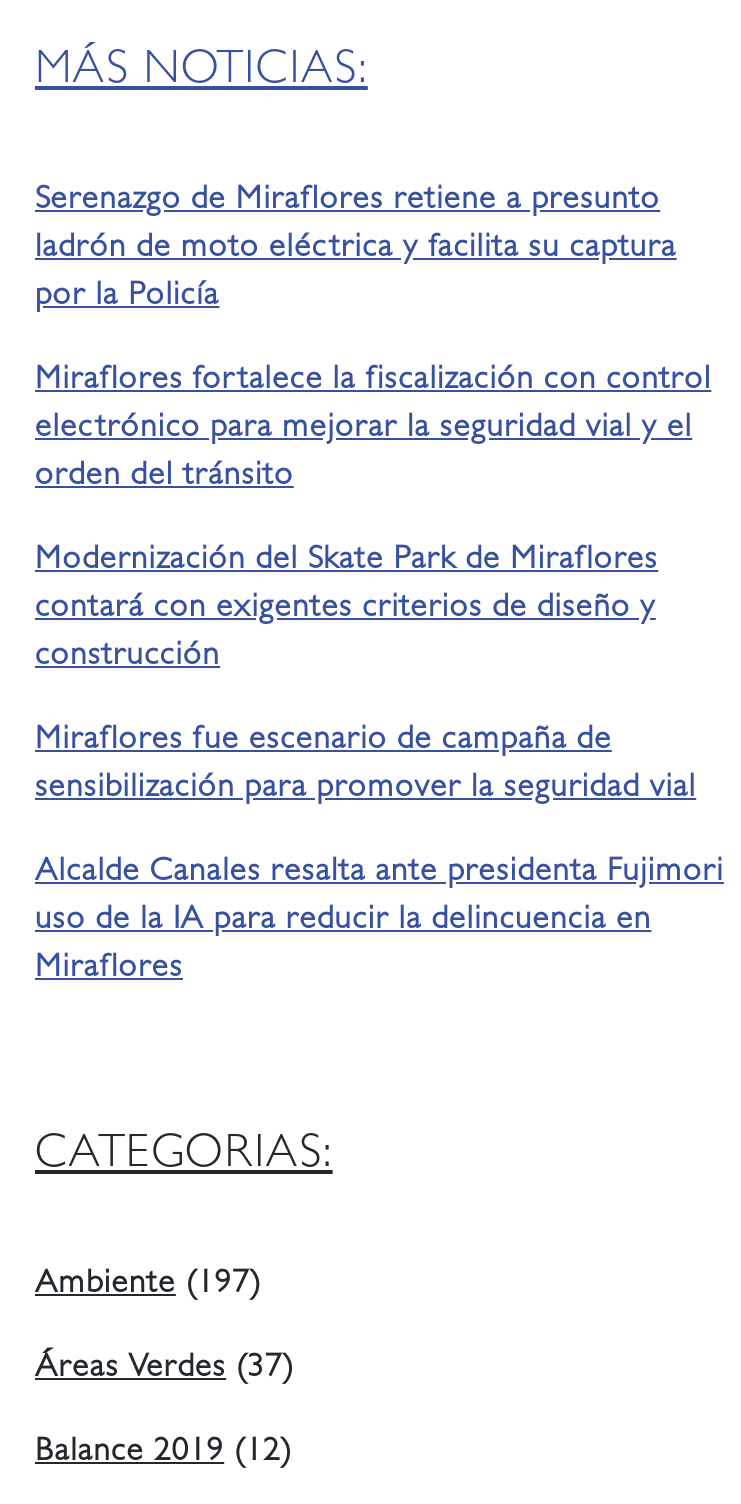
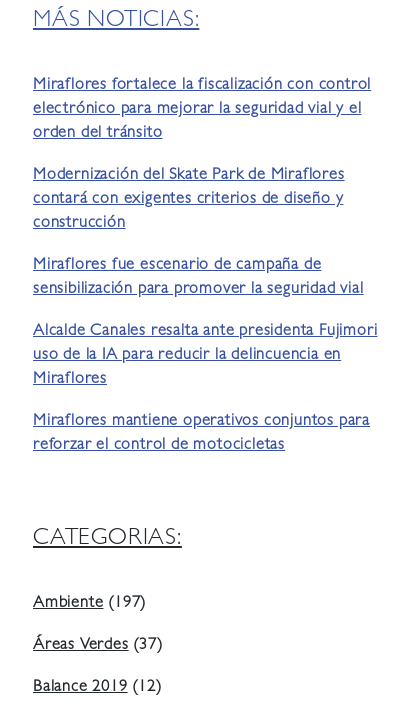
[35,185,677,313] Serenazgo de Miraflores retiene a presunto | ladrón de moto eléctrica y facilita su captura | por la Policía -> none
moved [35,365,724,985] -> [33,78,377,388]: Miraflores fortalece la fiscalización con control | electrónico para mejorar la seguridad vial y el | orden del tránsito | ... | uso de la IA para reducir la delincuencia en | Miraflores
none -> [33,414,370,454] Miraflores mantiene operativos conjuntos para | reforzar el control de motocicletas

